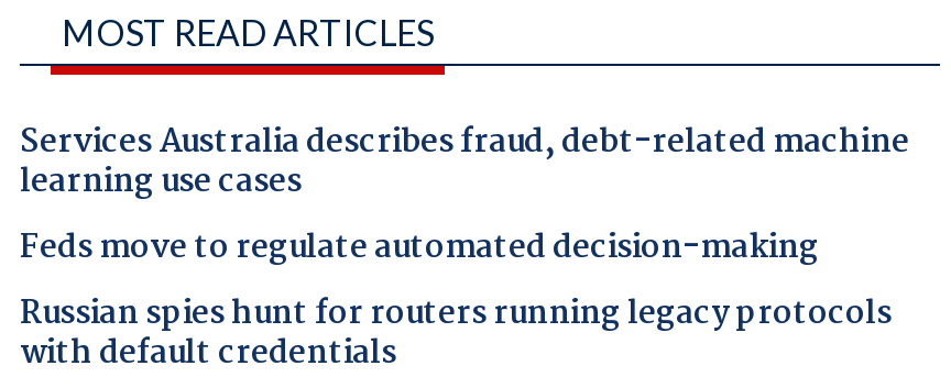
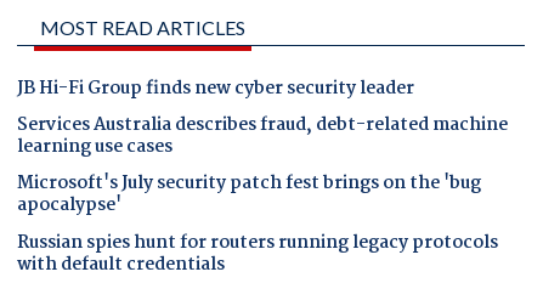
none -> [17,74,414,103] JB Hi-Fi Group finds new cyber security leader
[20,222,819,275] Feds move to regulate automated decision-making -> [17,169,481,220] Microsoft's July security patch fest brings on the 'bug | apocalypse'

